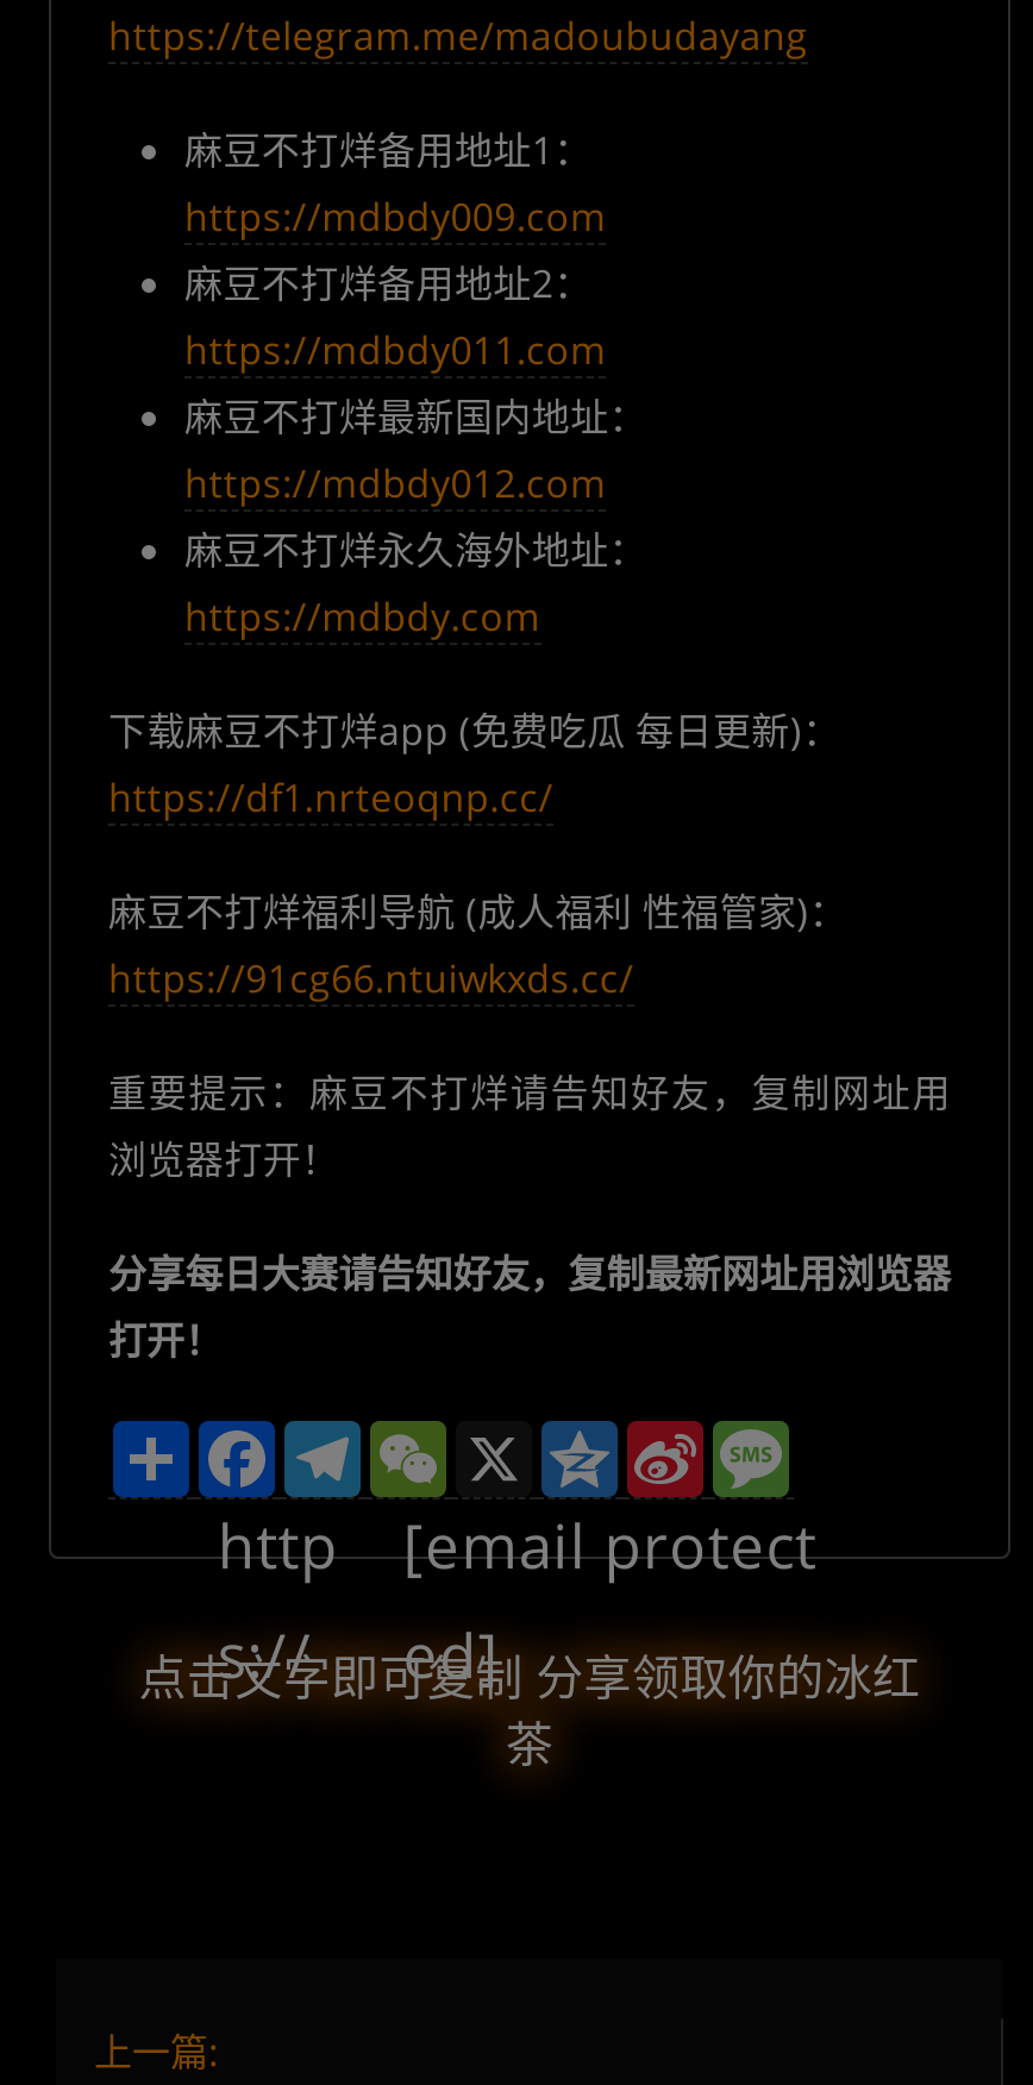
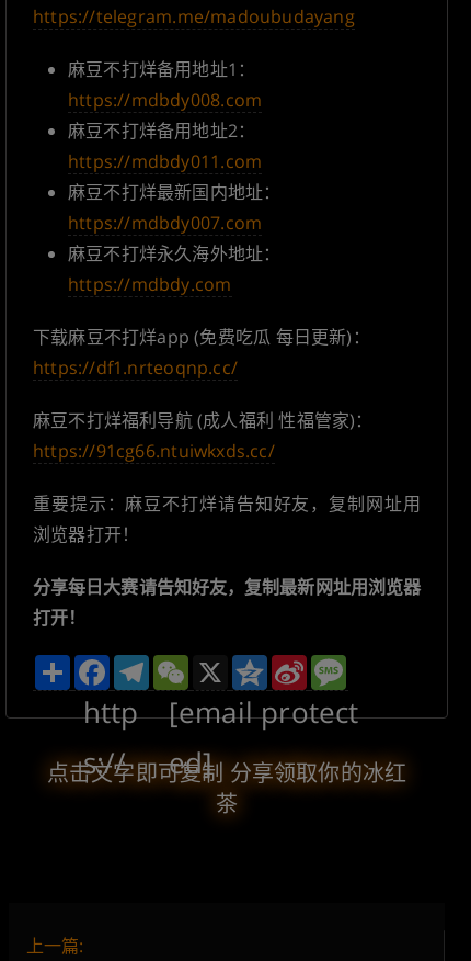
[184,191,606,243] https://mdbdy009.com -> [68,88,262,112] https://mdbdy008.com
[184,458,606,510] https://mdbdy012.com -> [68,211,262,235] https://mdbdy007.com

